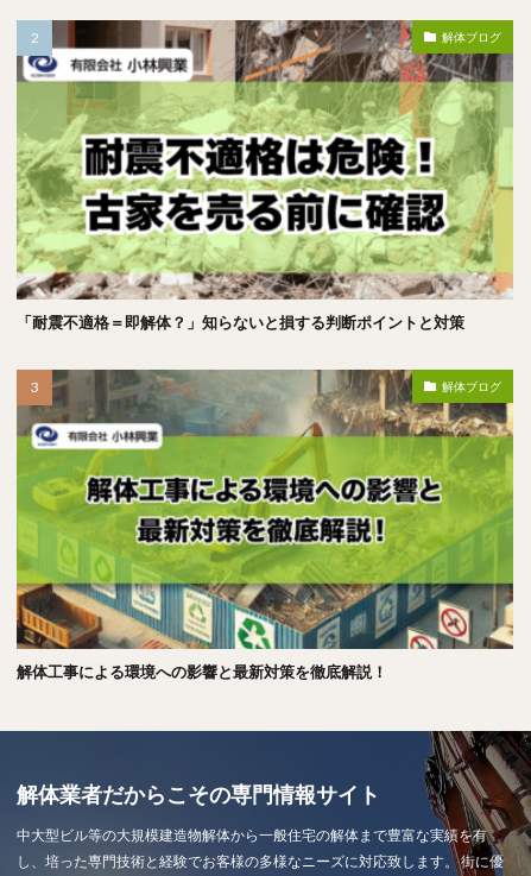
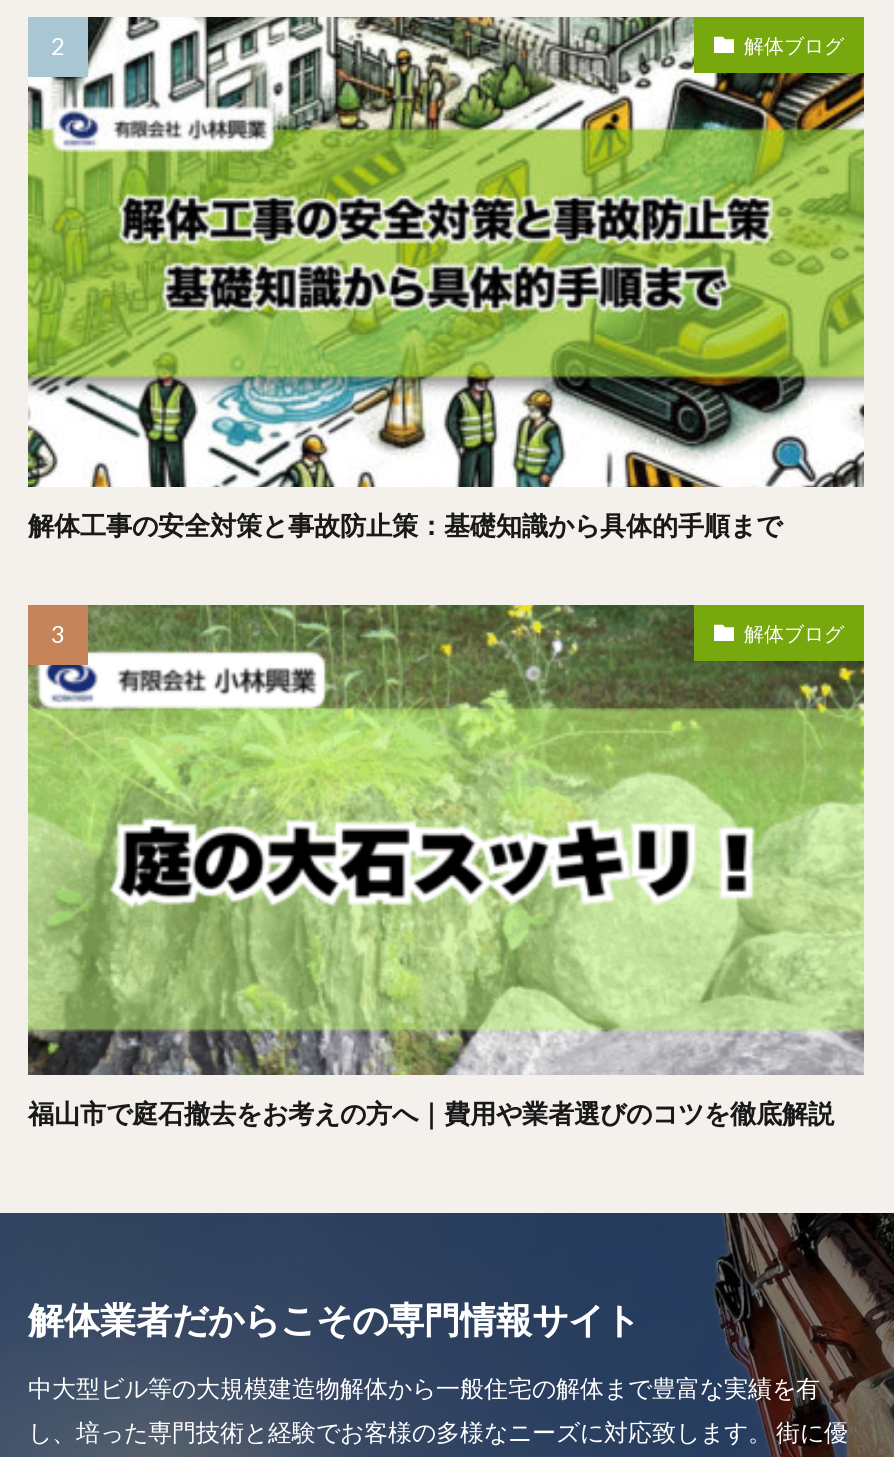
[15,19,514,332] [image] | 「耐震不適格＝即解体？」知らないと損する判断ポイントと対策 -> [26,15,866,541] [image] | 解体工事の安全対策と事故防止策：基礎知識から具体的手順まで
[17,370,514,682] [image] | 解体工事による環境への影響と最新対策を徹底解説！ -> [28,603,866,1130] [image] | 福山市で庭石撤去をお考えの方へ｜費用や業者選びのコツを徹底解説

